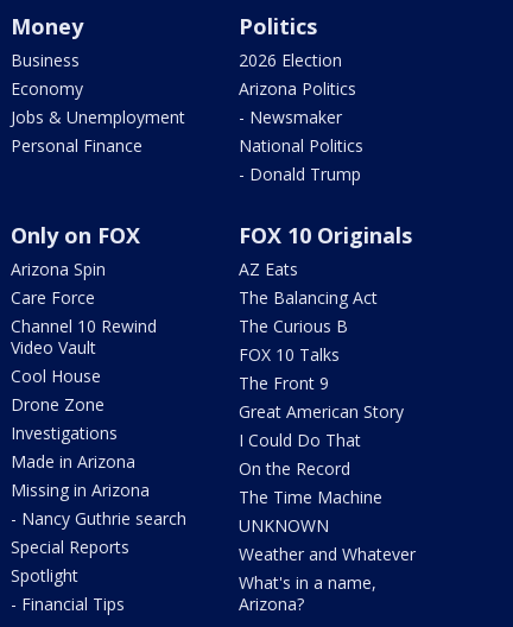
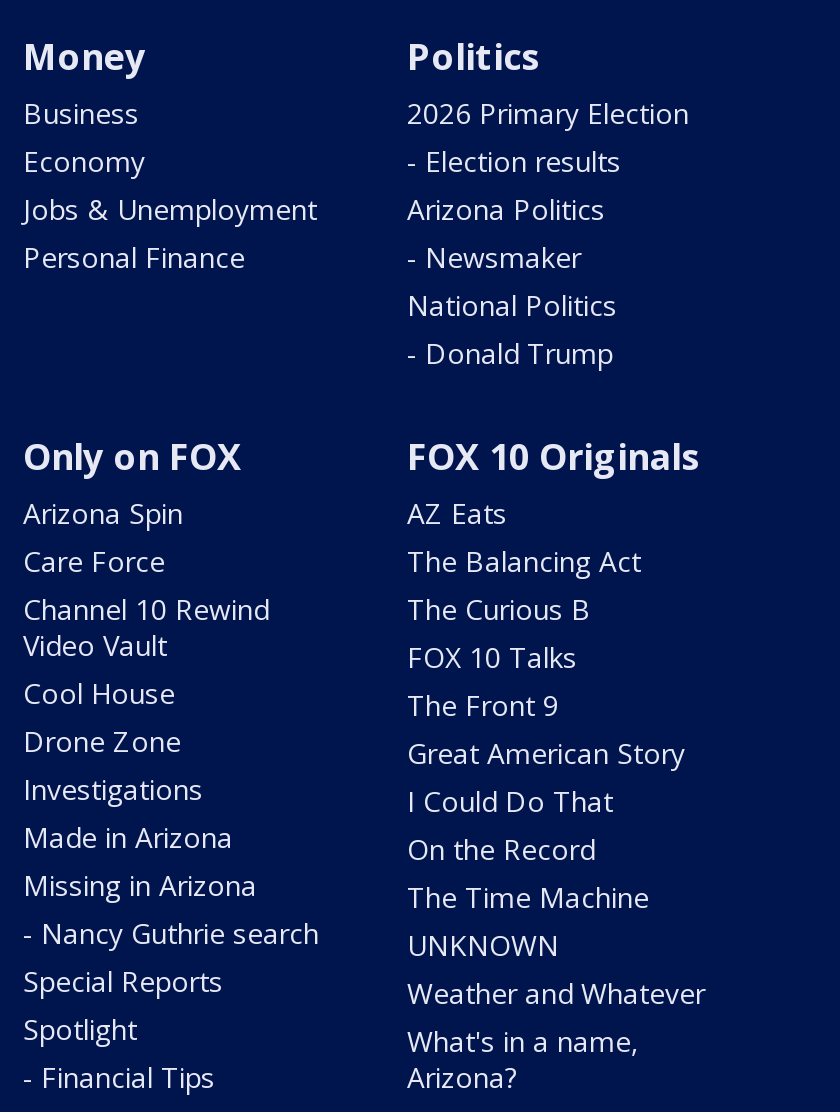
[239,49,342,72] 2026 Election -> [407,95,689,181] 2026 Primary Election | - Election results

